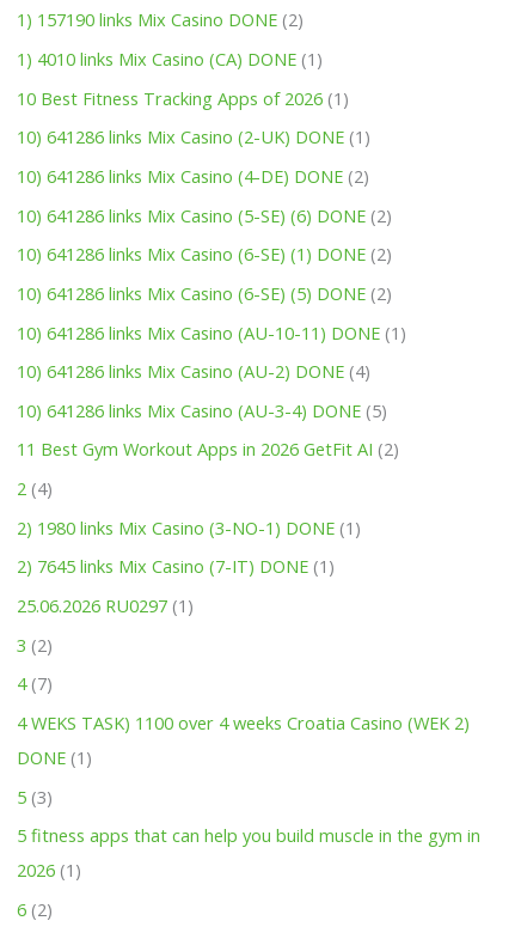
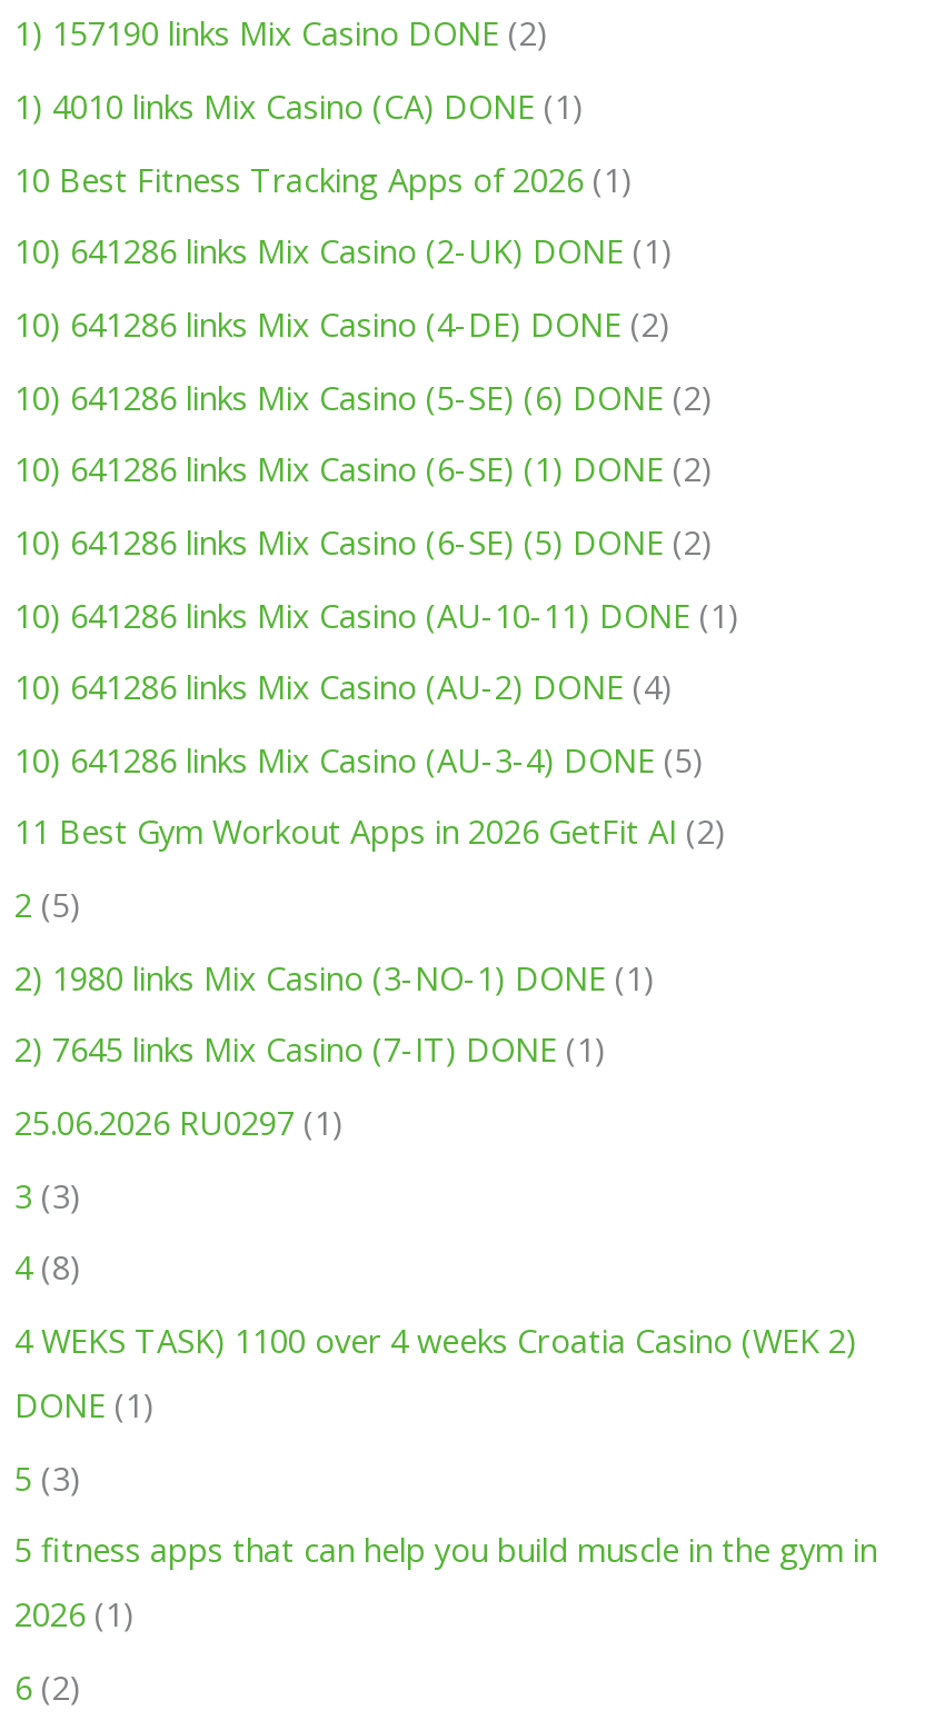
[17,476,53,500] 2 (4) -> [14,882,81,926] 2 (5)
[17,632,53,656] 3 (2) -> [14,1172,81,1217] 3 (3)
[17,671,53,695] 4 (7) -> [14,1245,81,1289] 4 (8)

